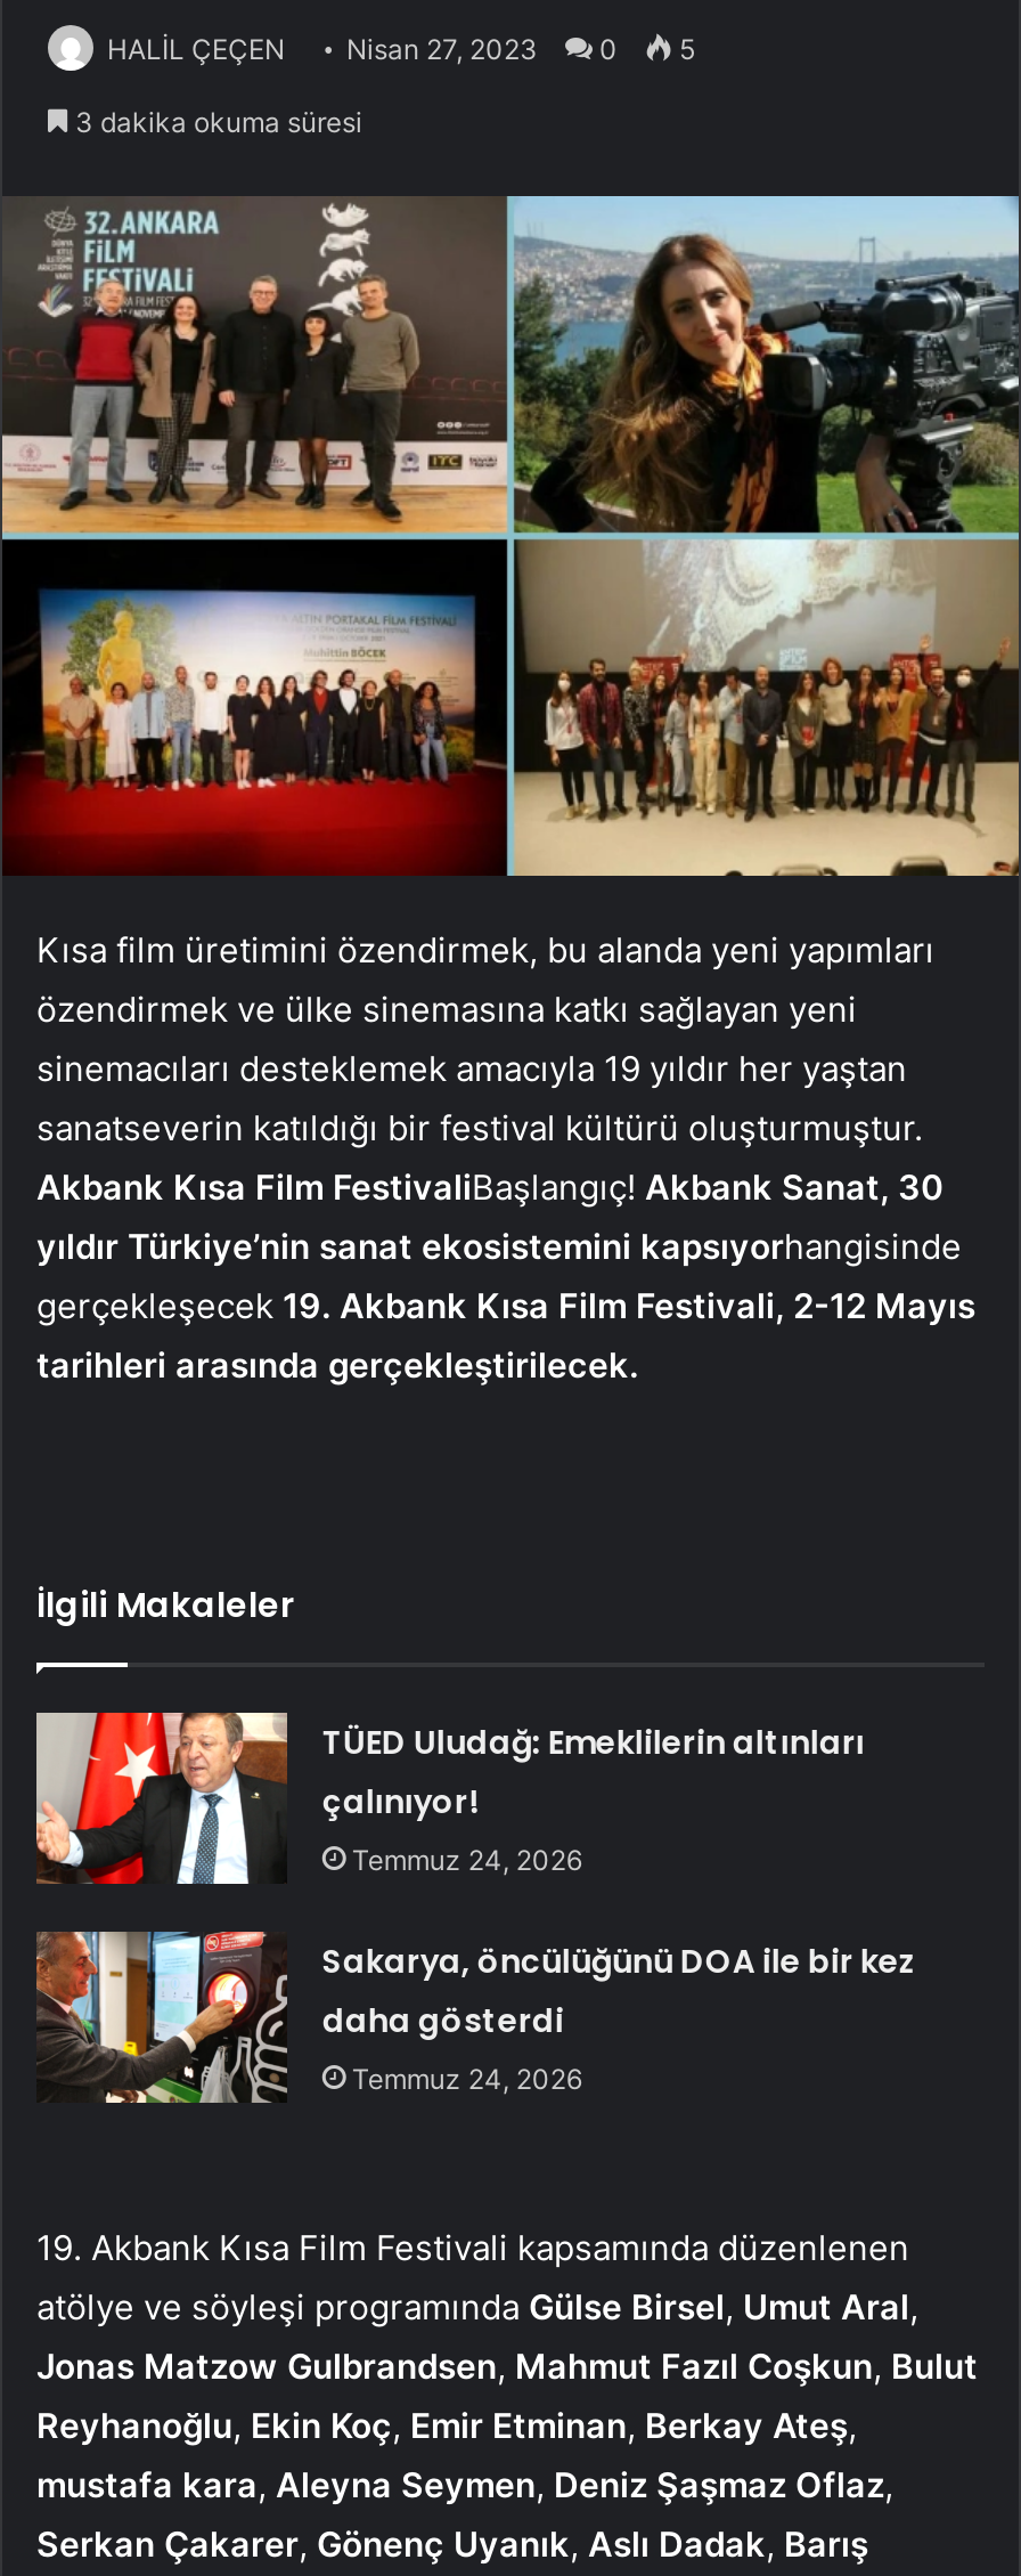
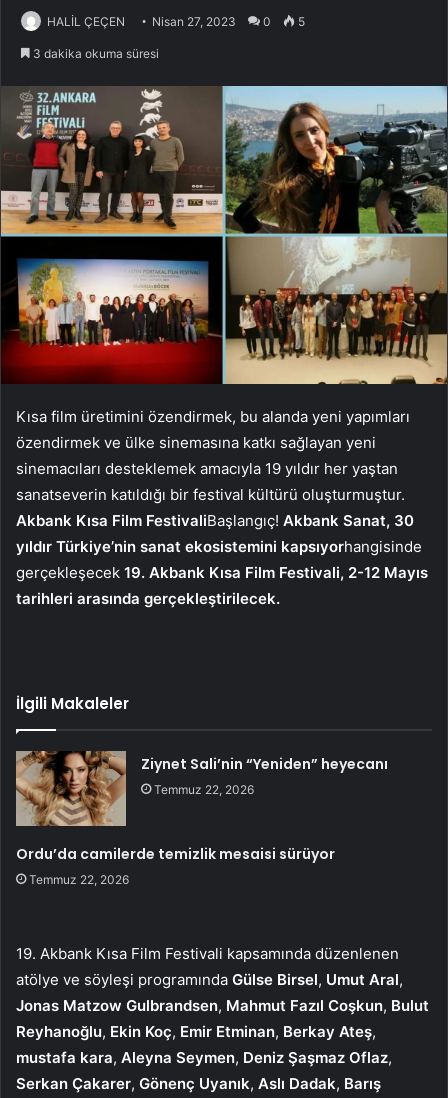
[36,1710,864,1886] [image] | TÜED Uludağ: Emeklilerin altınları | çalınıyor! | Temmuz 24, 2026 -> [15,750,388,827] [image] | Ziynet Sali’nin “Yeniden” heyecanı | Temmuz 22, 2026
[322,1938,917,2095] Sakarya, öncülüğünü DOA ile bir kez | daha gösterdi | Temmuz 24, 2026 -> [16,844,338,887] Ordu’da camilerde temizlik mesaisi sürüyor | Temmuz 22, 2026

